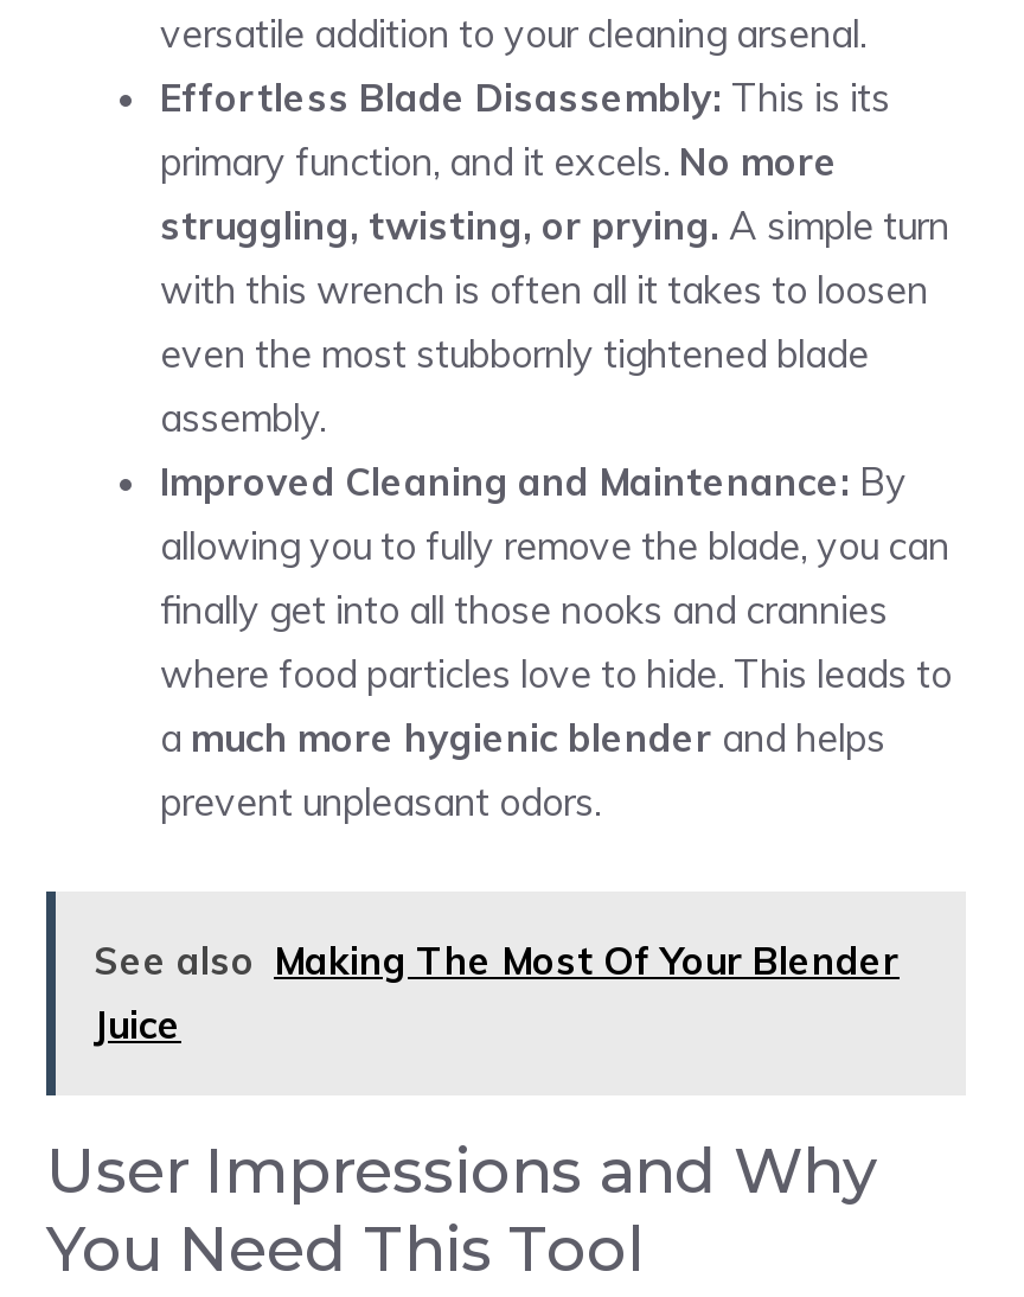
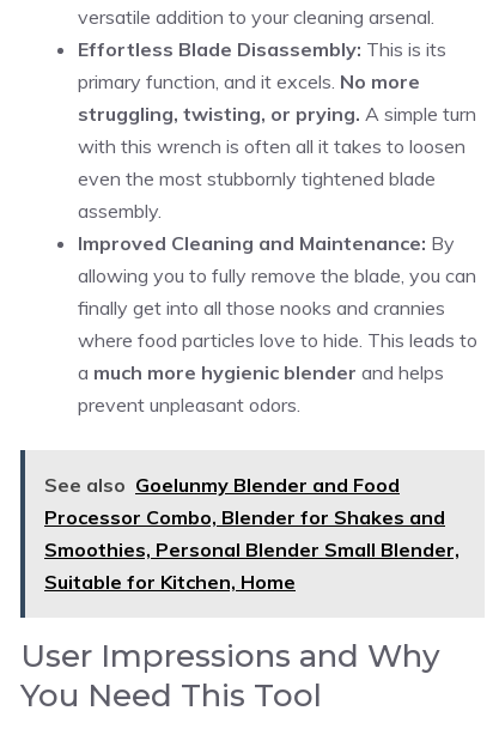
[94,937,900,1048] See also Making The Most Of Your Blender | Juice -> [44,473,460,594] See also Goelunmy Blender and Food | Processor Combo, Blender for Shakes and | Smoothies, Personal Blender Small Blender, | Suitable for Kitchen, Home

